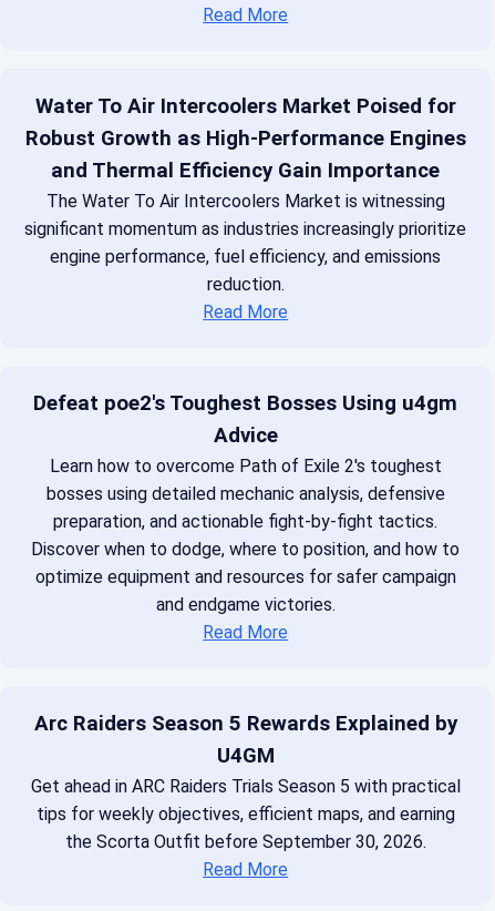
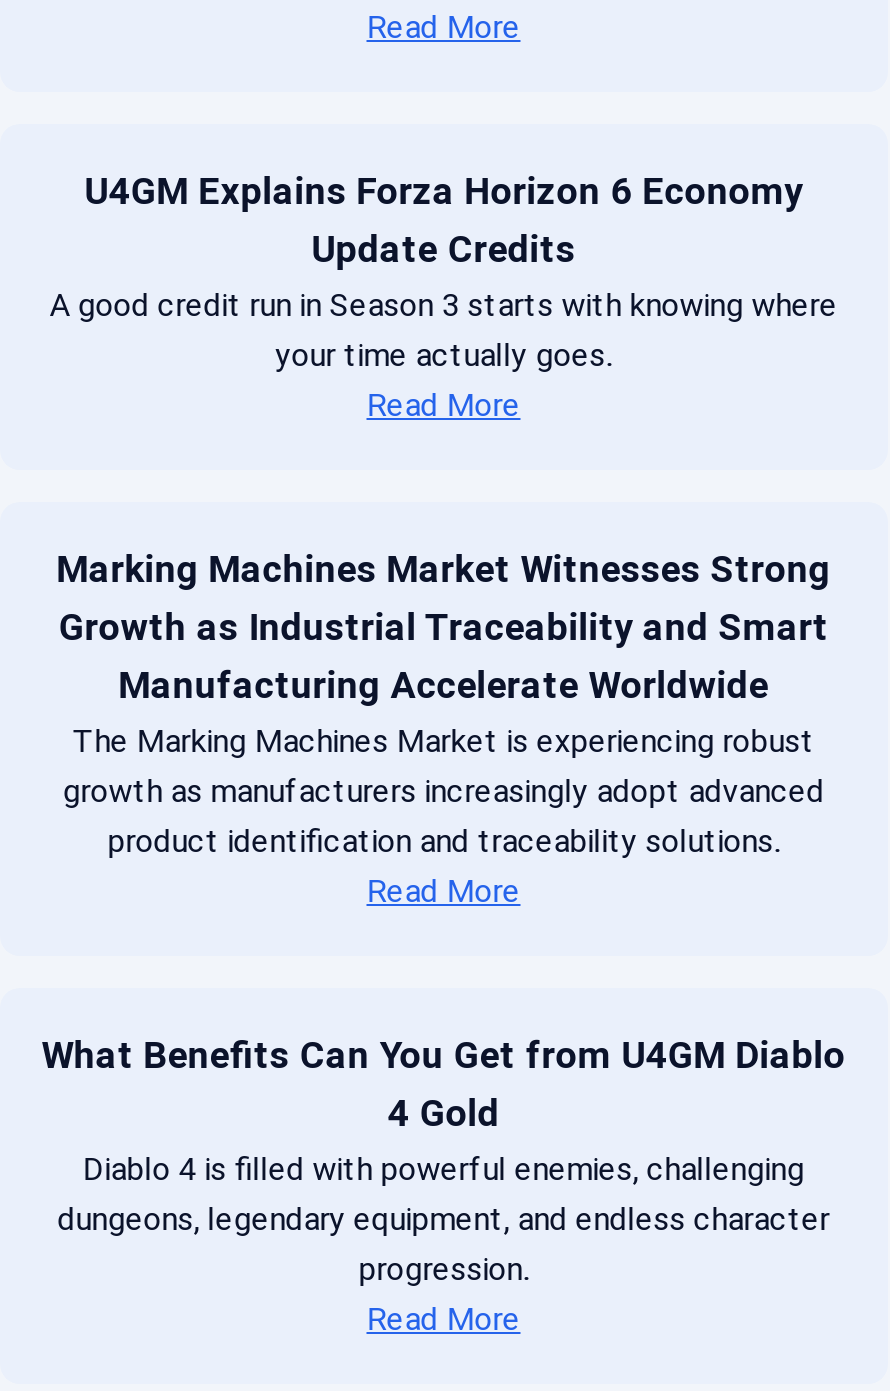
[25,95,466,295] Water To Air Intercoolers Market Poised for | Robust Growth as High-Performance Engines | and Thermal Efficiency Gain Importance | The Water To Air Intercoolers Market is witnessing | significant momentum as industries increasingly prioritize | engine performance, fuel efficiency, and emissions | reduction. -> [50,171,838,375] U4GM Explains Forza Horizon 6 Economy | Update Credits | A good credit run in Season 3 starts with knowing where | your time actually goes.
[31,392,460,616] Defeat poe2's Toughest Bosses Using u4gm | Advice | Learn how to overcome Path of Exile 2's toughest | bosses using detailed mechanic analysis, defensive | preparation, and actionable fight-by-fight tactics. | Discover when to dodge, where to position, and how to | optimize equipment and resources for safer campaign | and endgame victories. -> [56,549,830,861] Marking Machines Market Witnesses Strong | Growth as Industrial Traceability and Smart | Manufacturing Accelerate Worldwide | The Marking Machines Market is experiencing robust | growth as manufacturers increasingly adopt advanced | product identification and traceability solutions.
[31,712,460,853] Arc Raiders Season 5 Rewards Explained by | U4GM | Get ahead in ARC Raiders Trials Season 5 with practical | tips for weekly objectives, efficient maps, and earning | the Scorta Outfit before September 30, 2026. -> [42,1035,846,1289] What Benefits Can You Get from U4GM Diablo | 4 Gold | Diablo 4 is filled with powerful enemies, challenging | dungeons, legendary equipment, and endless character | progression.

